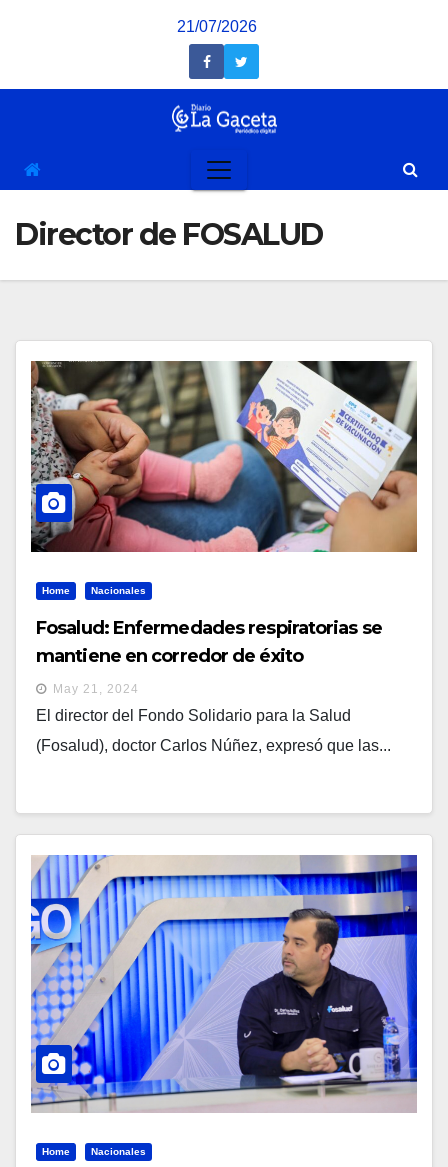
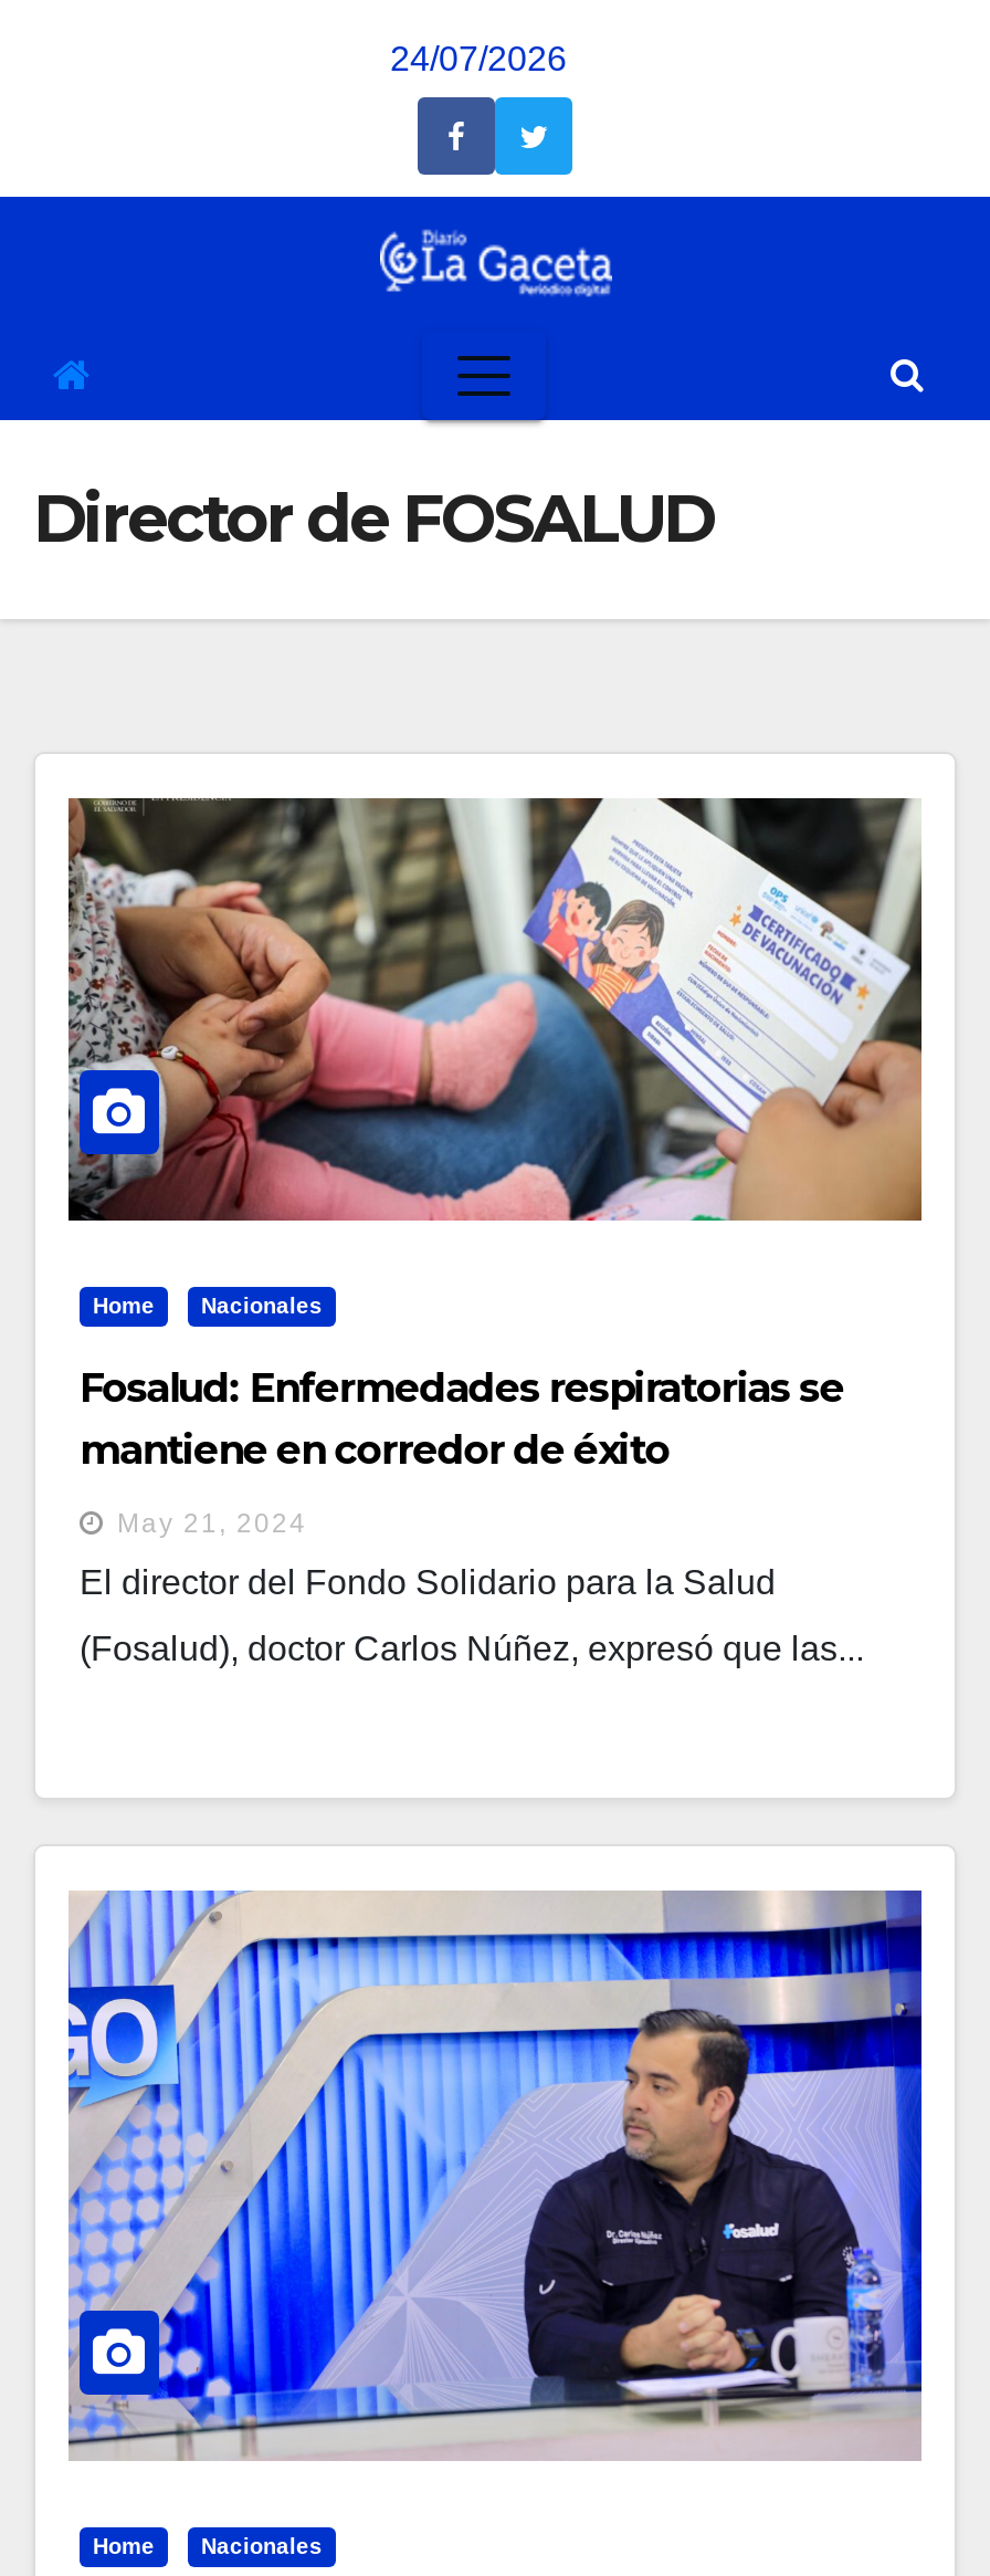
[176,18,256,35] 21/07/2026 -> [390,40,567,77] 24/07/2026

